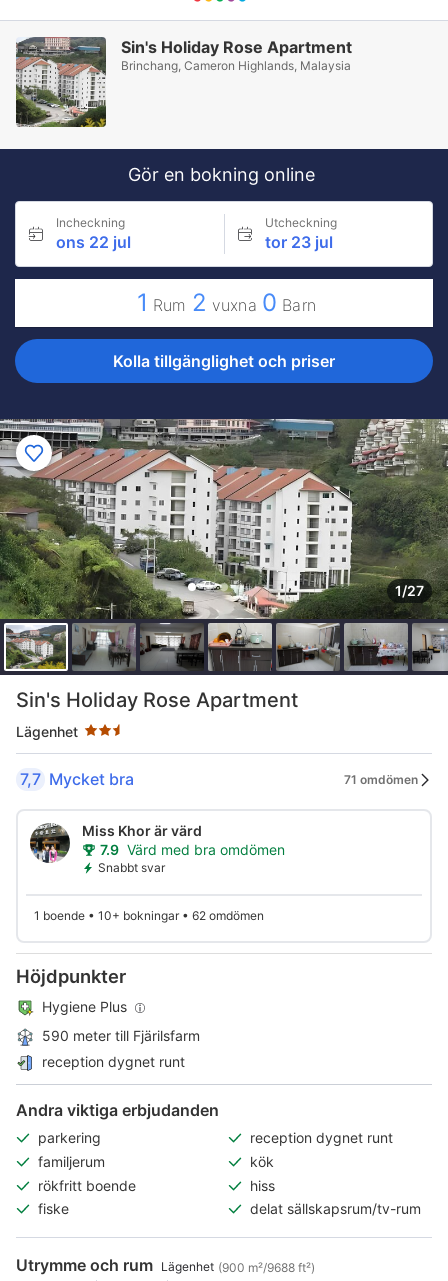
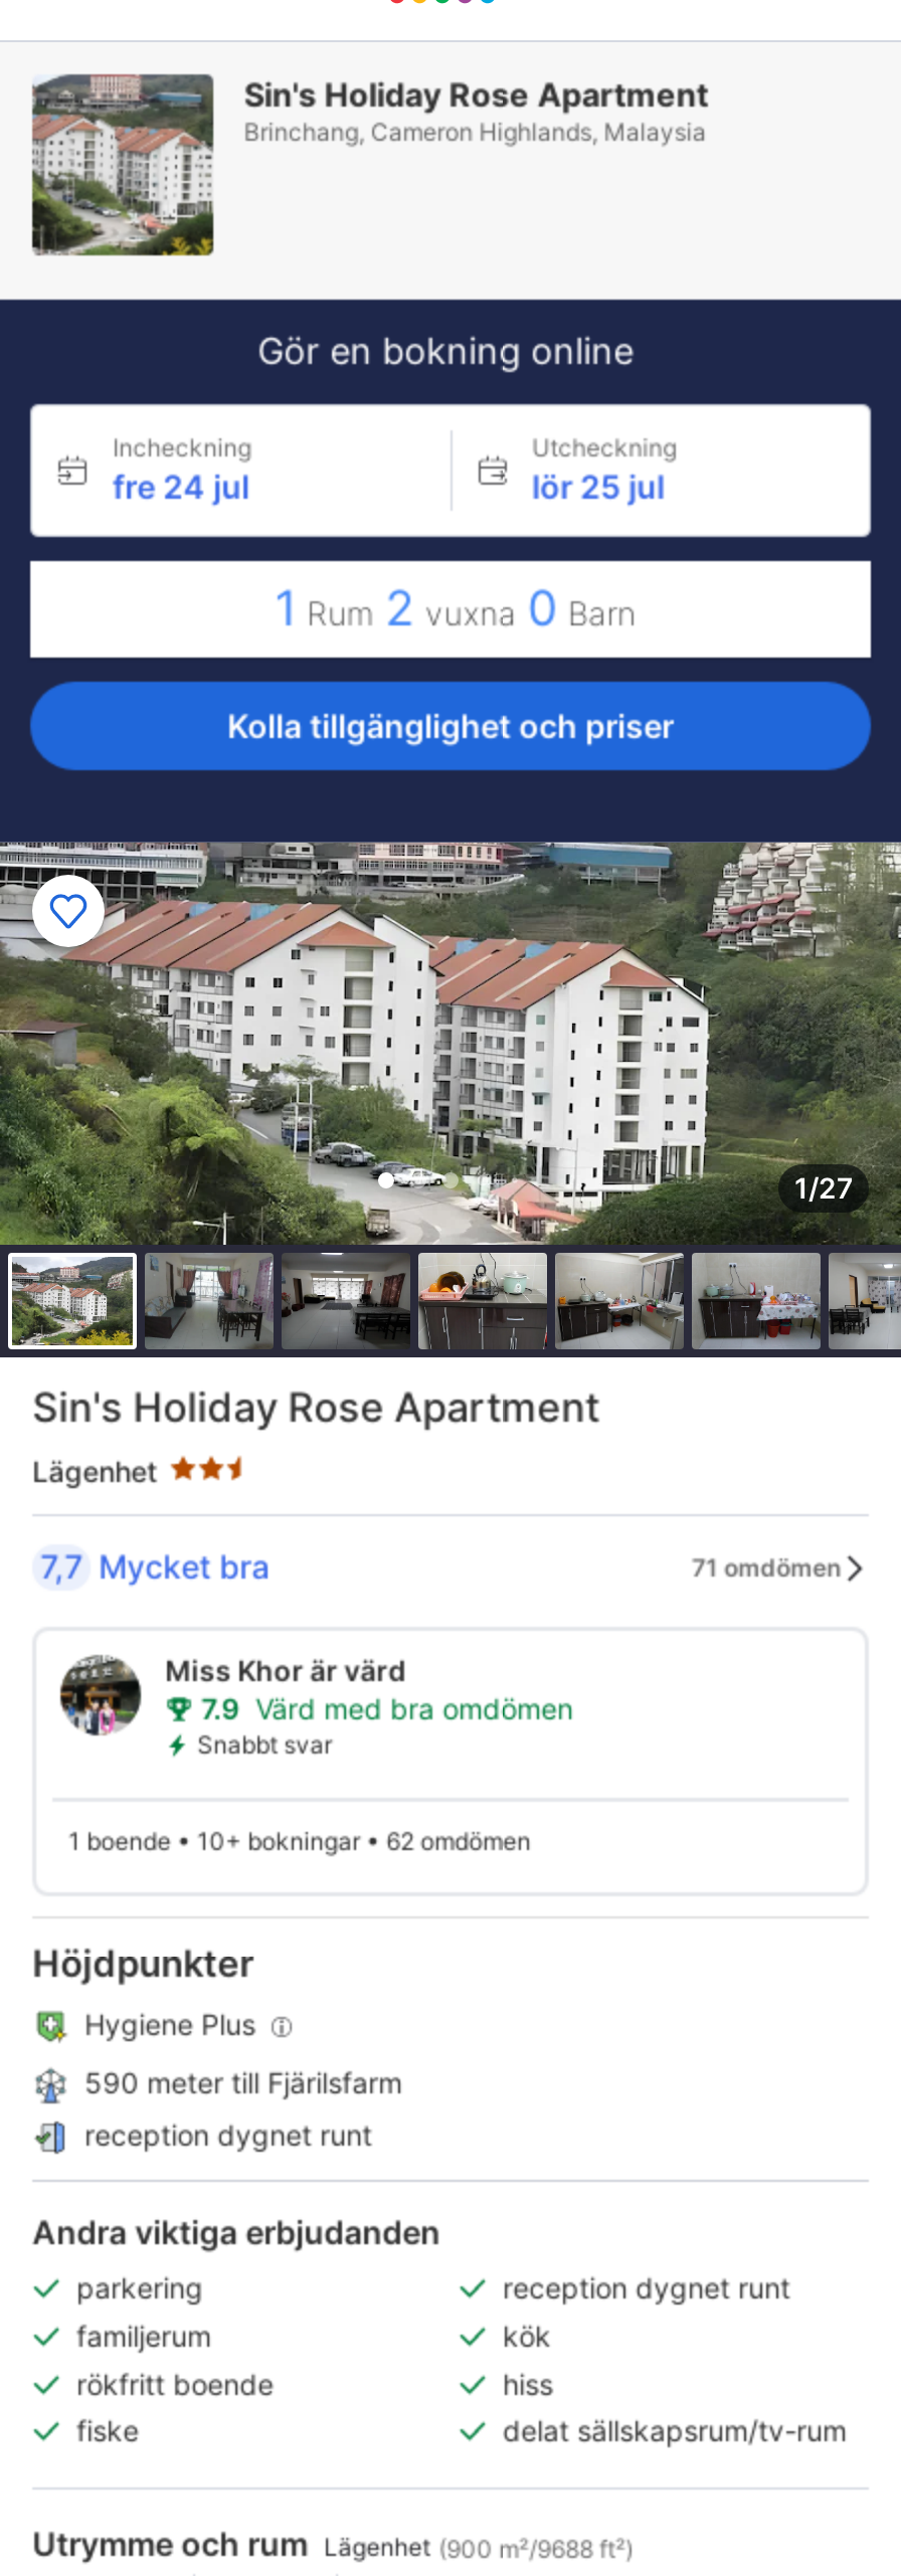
[56,232,131,252] ons 22 jul -> [113,467,249,507] fre 24 jul
[264,232,332,252] tor 23 jul -> [532,467,665,507] lör 25 jul

